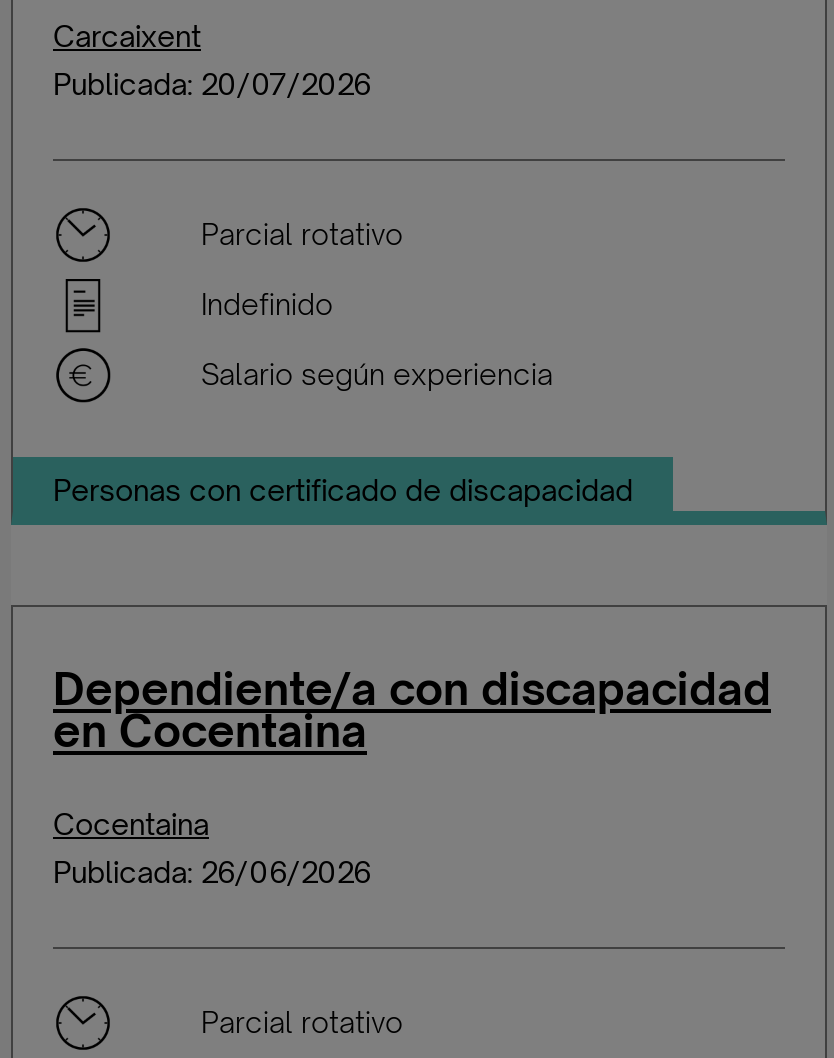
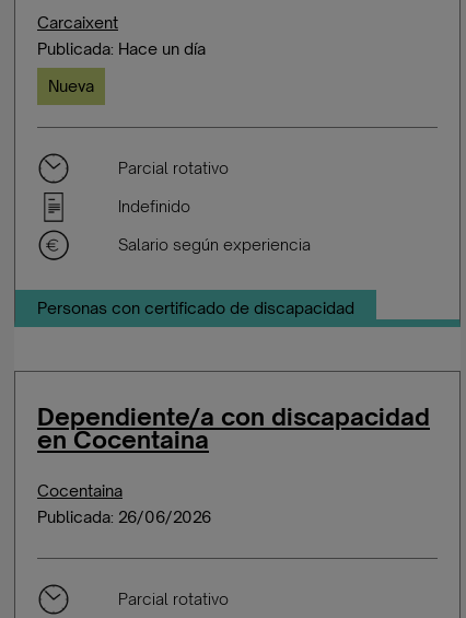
[53,67,371,101] Publicada: 20/07/2026 -> [37,39,206,95] Publicada: Hace un día | Nueva

